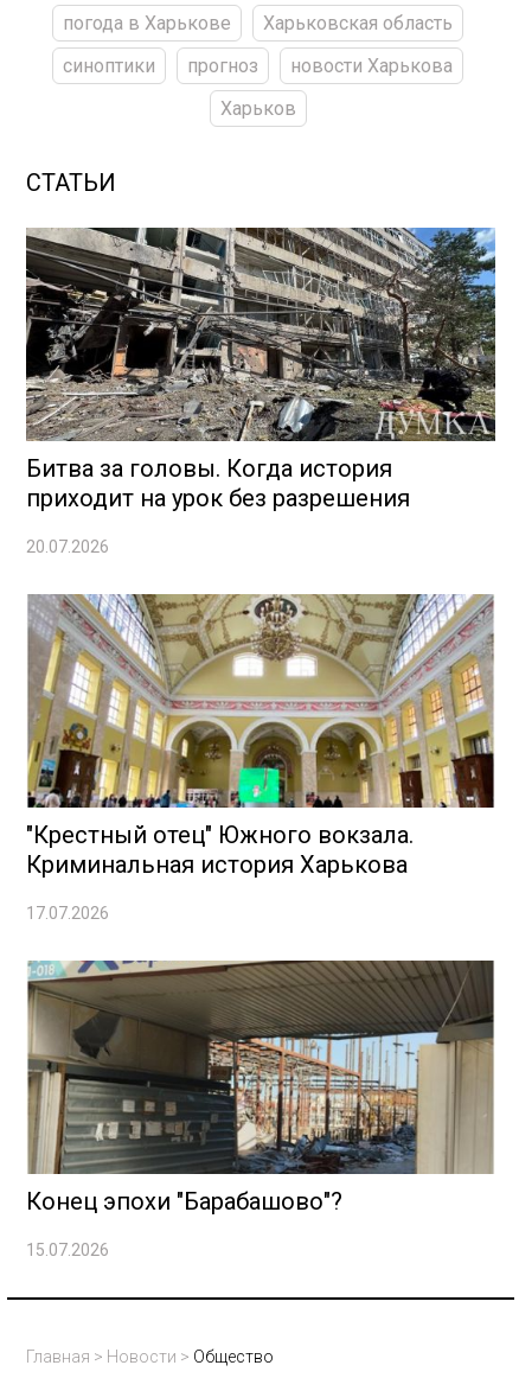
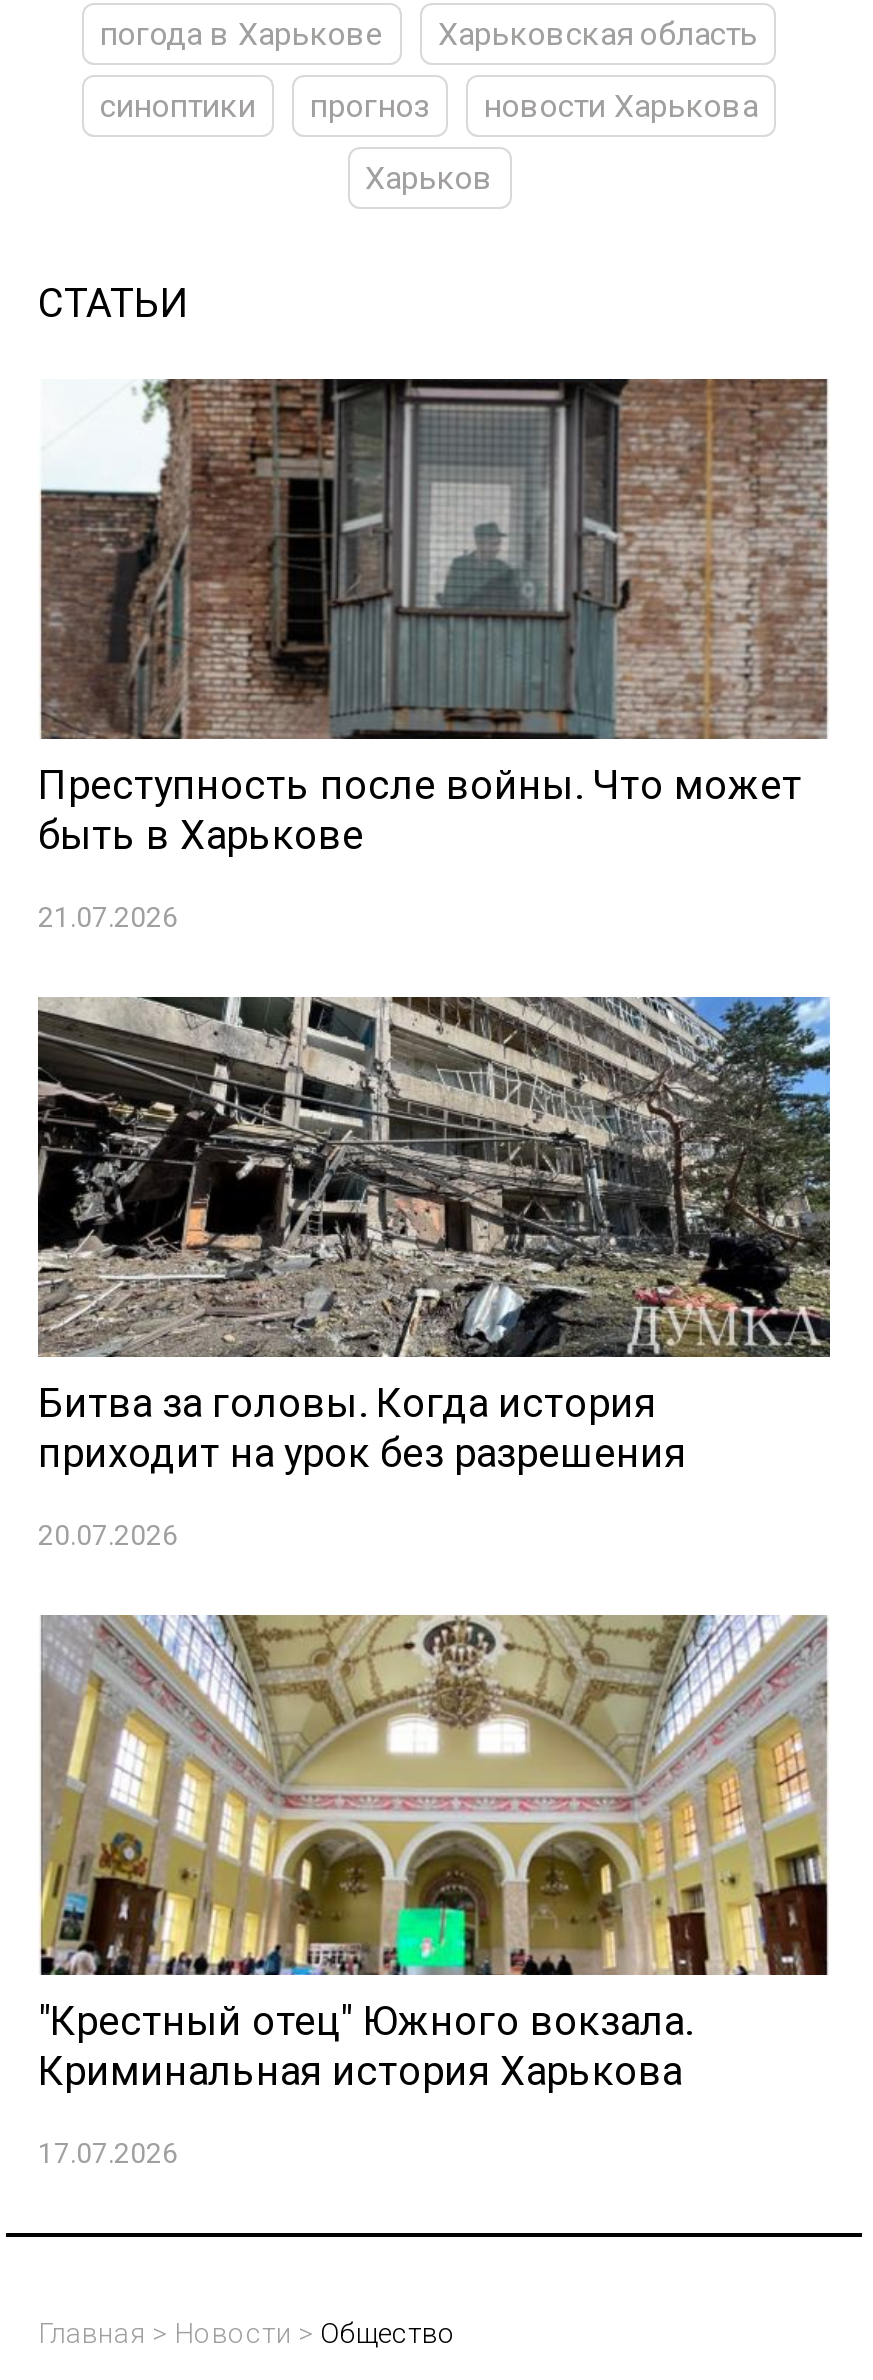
none -> [38,377,830,934] [image] | Преступность после войны. Что может | быть в Харькове | 21.07.2026
moved [24,225,498,923] -> [34,993,834,2170]: [image] | Битва за головы. Когда история | приходит на урок без разрешения | 20.07.2026 | "Крестный отец" Южного вокзала. | Криминальная история Харькова | 17.07.2026
[26,959,494,1260] [image] | Конец эпохи "Барабашово"? | 15.07.2026 -> none

